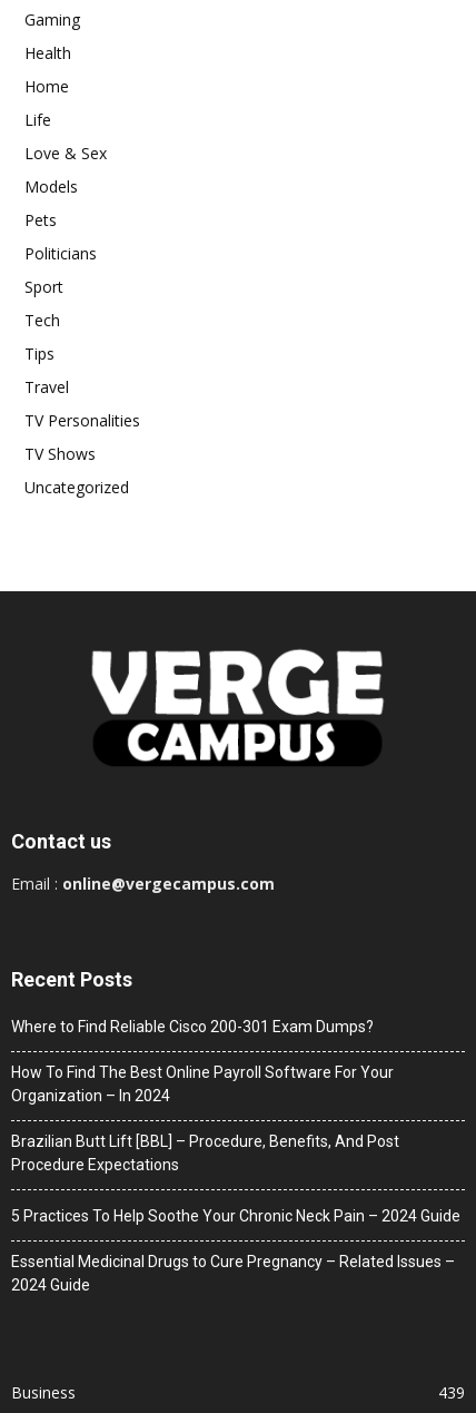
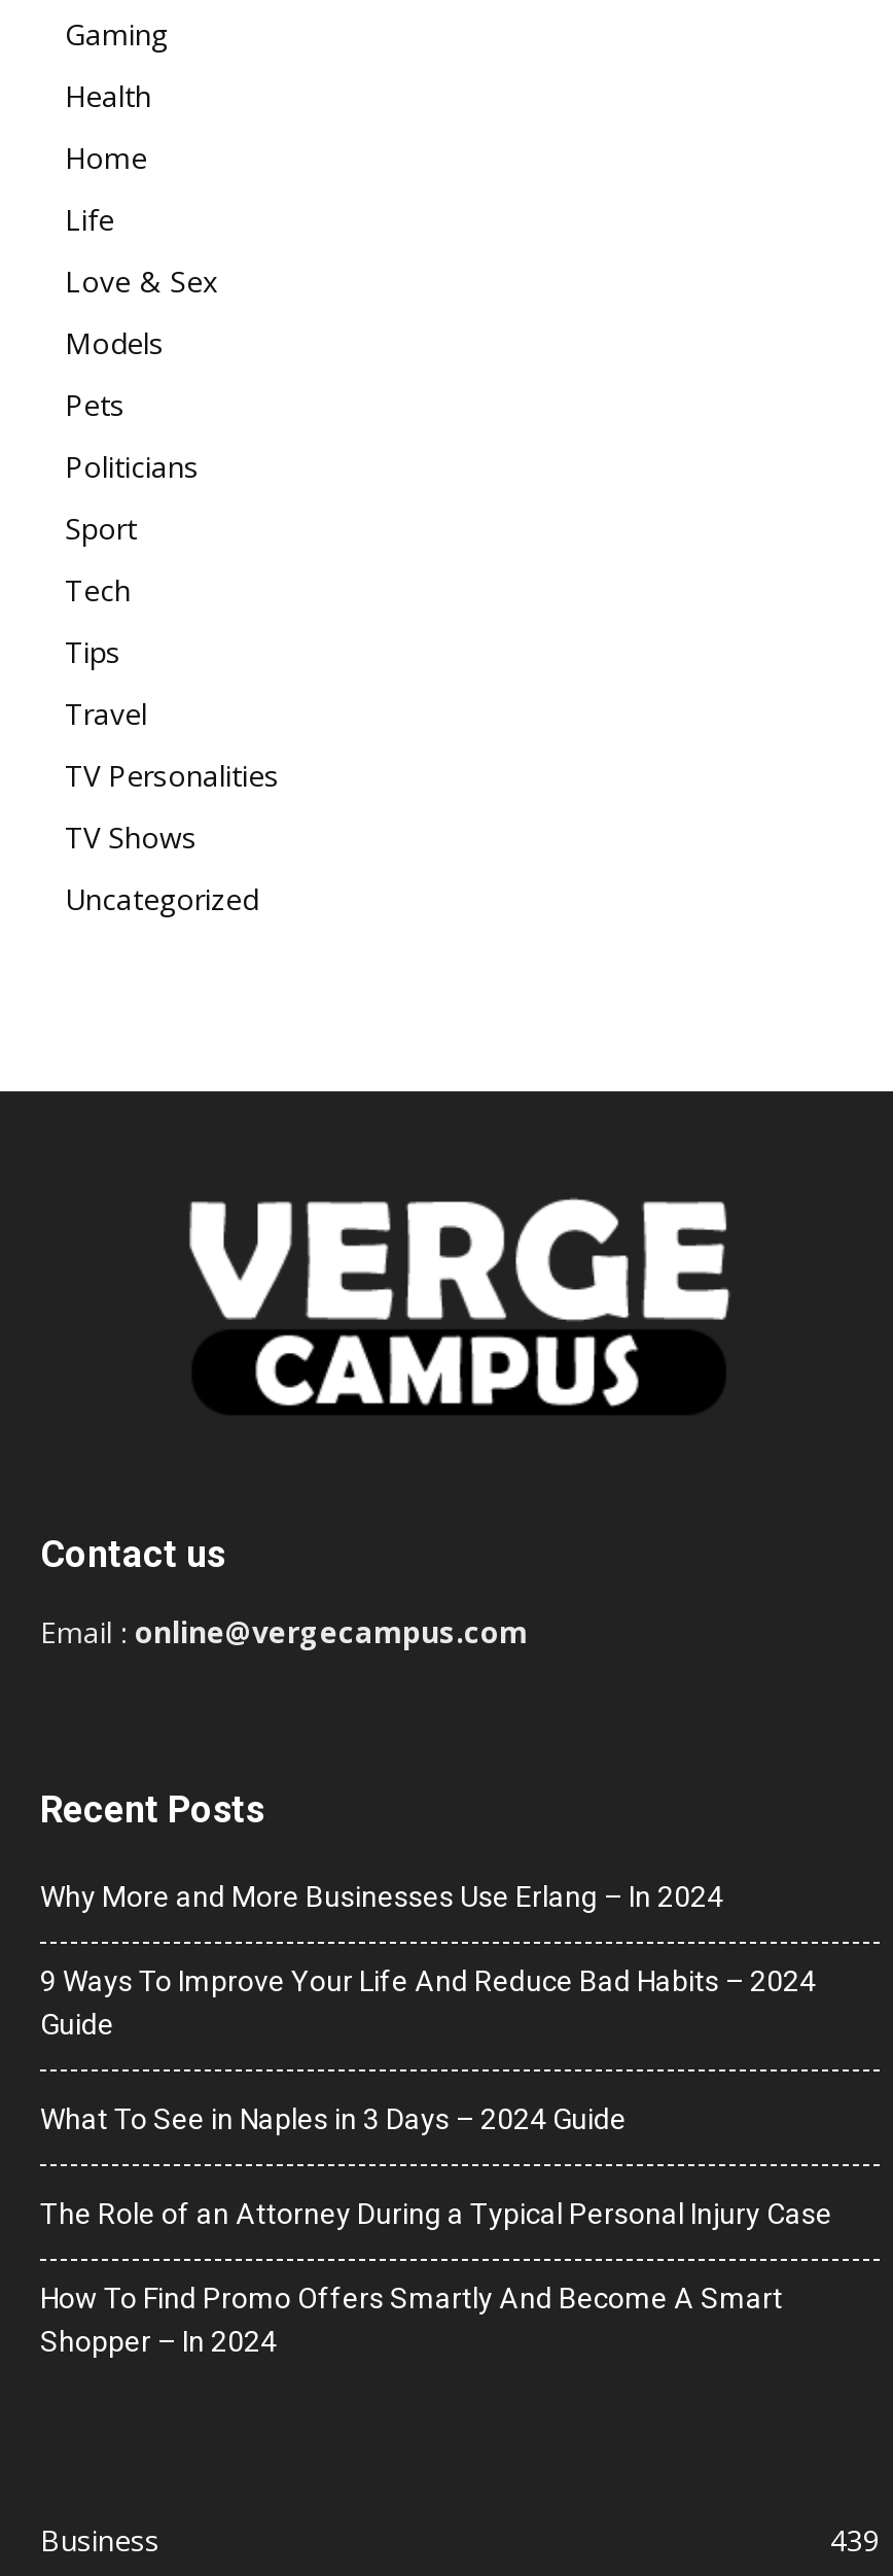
[11,1018,374,1036] Where to Find Reliable Cisco 200-301 Exam Dumps? -> [40,1881,723,1914] Why More and More Businesses Use Erlang – In 2024
[11,1064,394,1105] How To Find The Best Online Payroll Software For Your | Organization – In 2024 -> [40,1965,816,2041] 9 Ways To Improve Your Life And Reduce Bad Habits – 2024 | Guide
[11,1133,399,1174] Brazilian Butt Lift [BBL] – Procedure, Benefits, And Post | Procedure Expectations -> [40,2103,627,2136] What To See in Naples in 3 Days – 2024 Guide
[11,1207,460,1225] 5 Practices To Help Soothe Your Chronic Neck Pain – 2024 Guide -> [40,2198,832,2231] The Role of an Attorney During a Typical Personal Injury Case
[11,1253,455,1294] Essential Medicinal Drugs to Cure Pregnancy – Related Issues – | 2024 Guide -> [40,2282,783,2358] How To Find Promo Offers Smartly And Become A Smart | Shopper – In 2024

